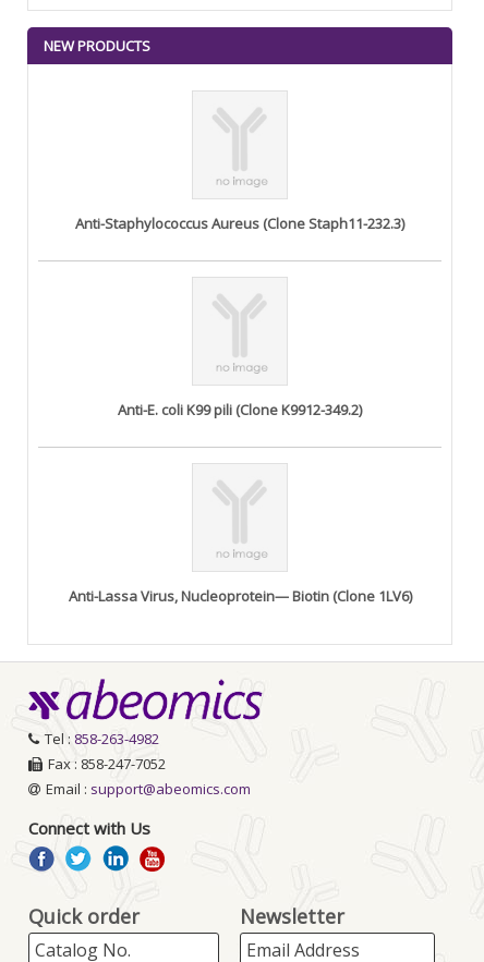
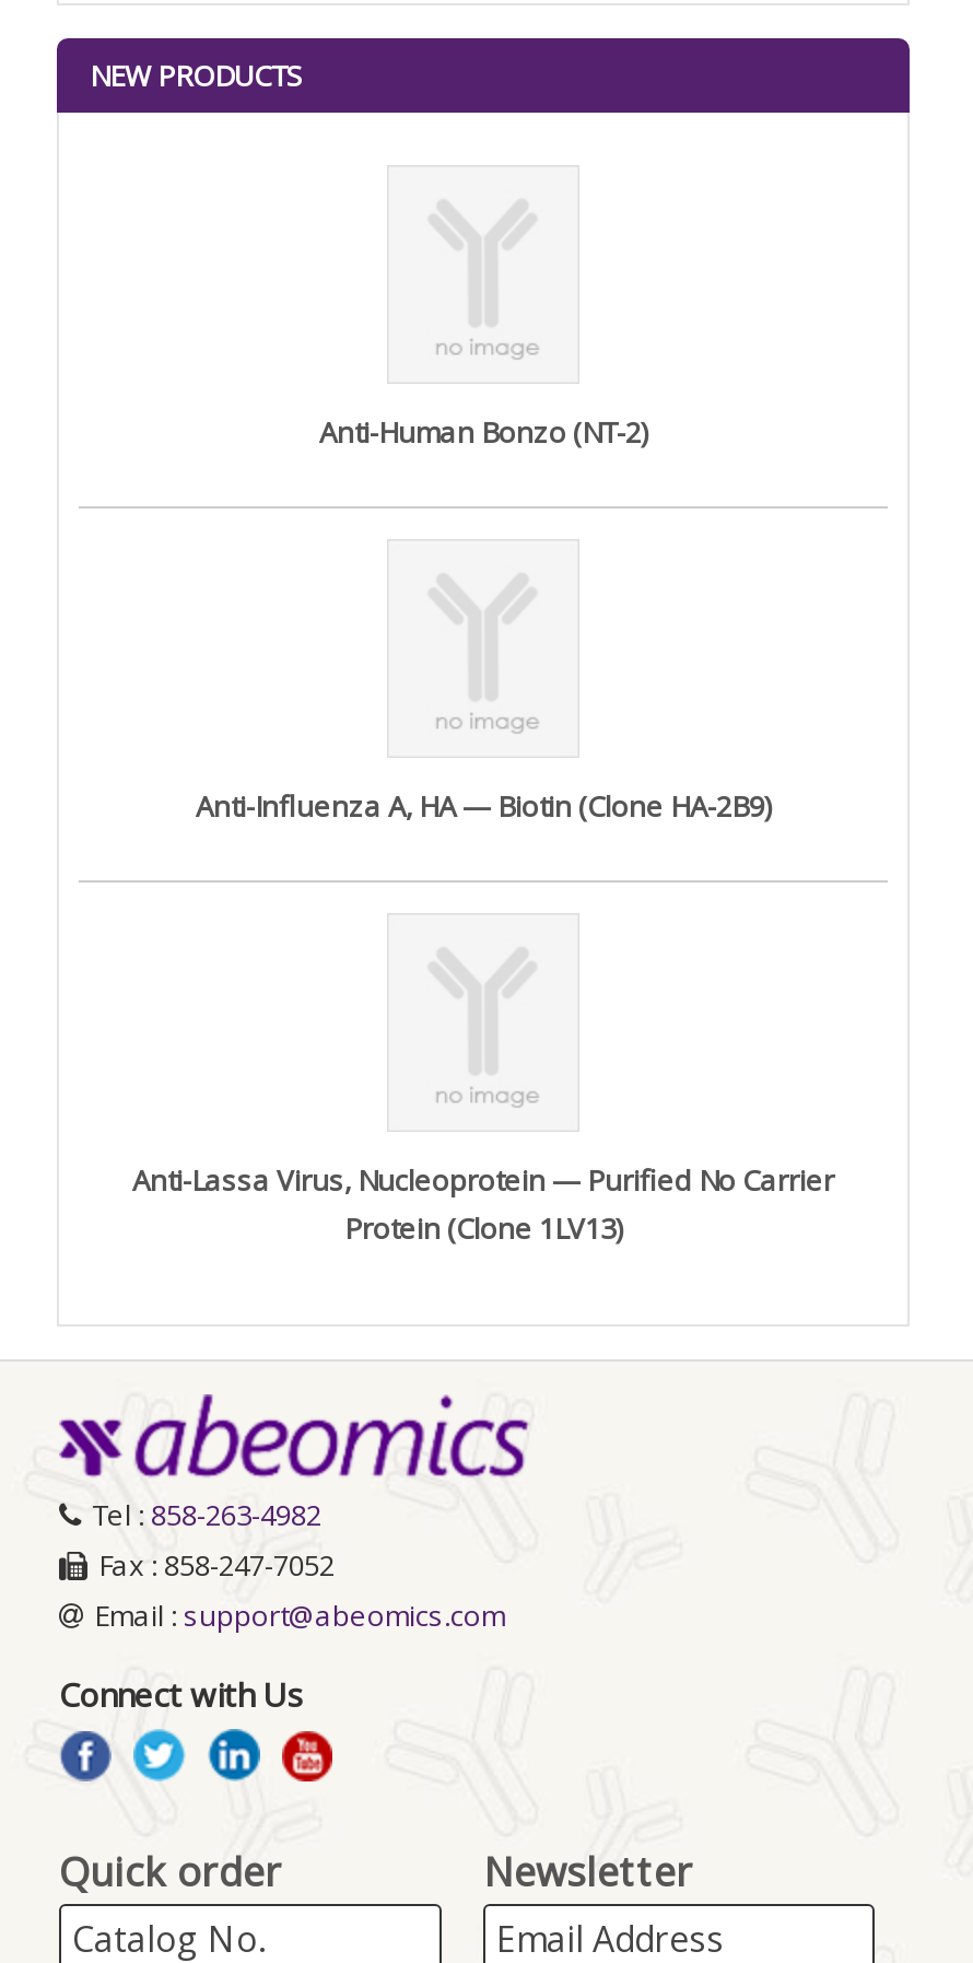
[75,213,404,233] Anti-Staphylococcus Aureus (Clone Staph11-232.3) -> [319,411,647,451] Anti-Human Bonzo (NT-2)
[118,399,362,419] Anti-E. coli K99 pili (Clone K9912-349.2) -> [196,785,771,825] Anti-Influenza A, HA — Biotin (Clone HA-2B9)
[68,586,412,605] Anti-Lassa Virus, Nucleoprotein— Biotin (Clone 1LV6) -> [132,1159,834,1247] Anti-Lassa Virus, Nucleoprotein — Purified No Carrier | Protein (Clone 1LV13)

